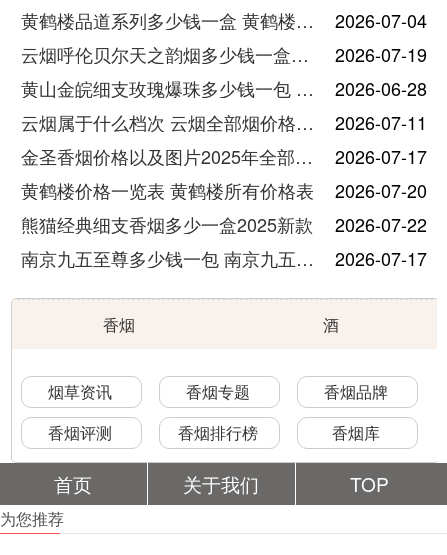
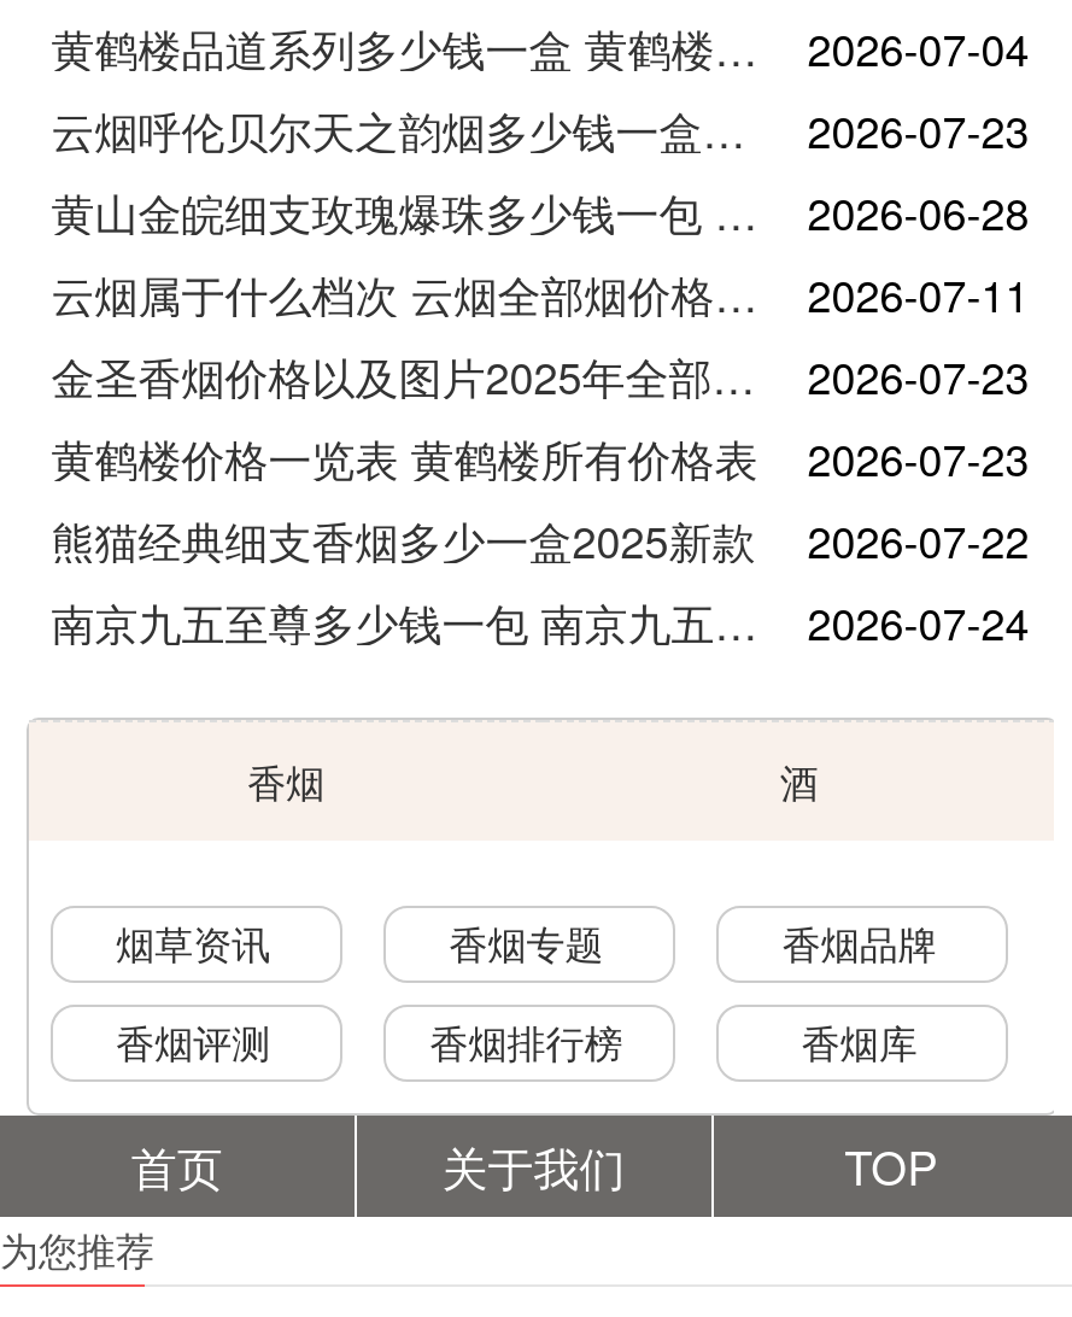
[335,41,427,67] 2026-07-19 -> [807,97,1029,160] 2026-07-23
[335,143,427,169] 2026-07-17 -> [807,343,1029,406] 2026-07-23
[21,177,427,203] 黄鹤楼价格一览表 黄鹤楼所有价格表 2026-07-20 -> [51,425,1029,488] 黄鹤楼价格一览表 黄鹤楼所有价格表 2026-07-23
[335,245,427,271] 2026-07-17 -> [807,589,1029,652] 2026-07-24

